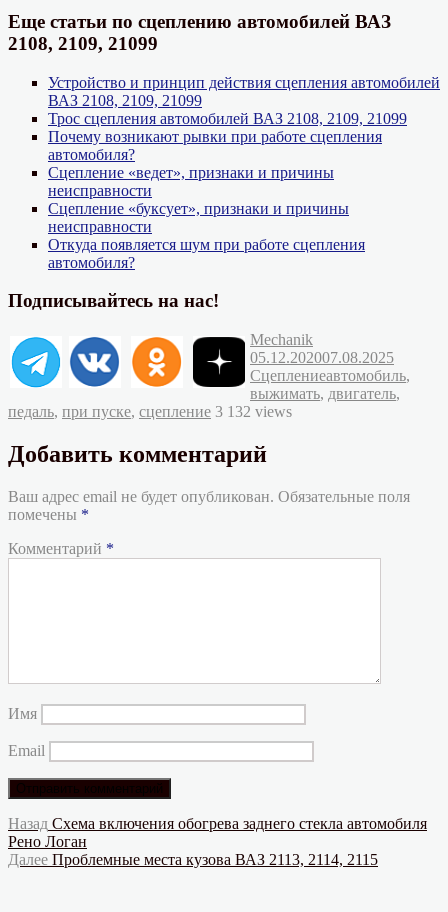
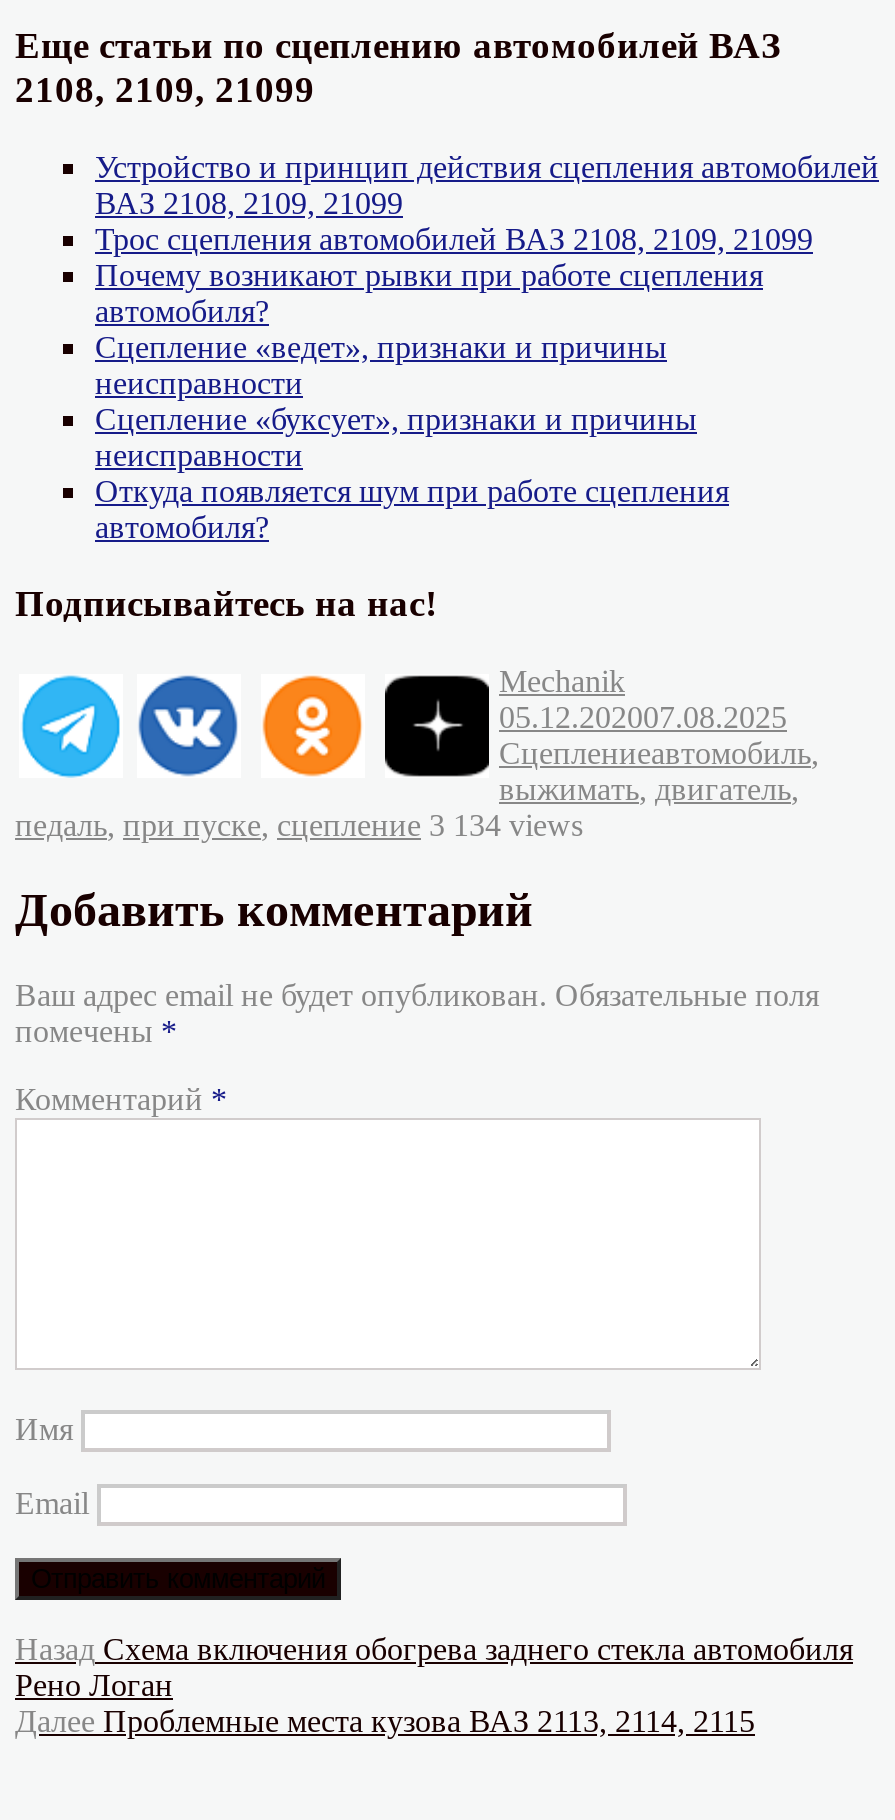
[8,403,292,420] педаль, при пуске, сцепление 3 132 views -> [15,808,583,842] педаль, при пуске, сцепление 3 134 views

